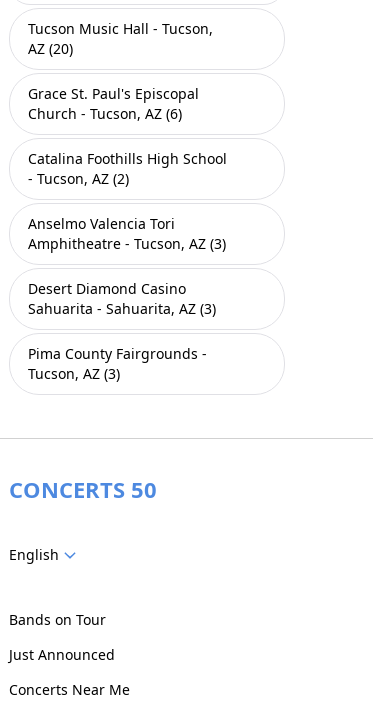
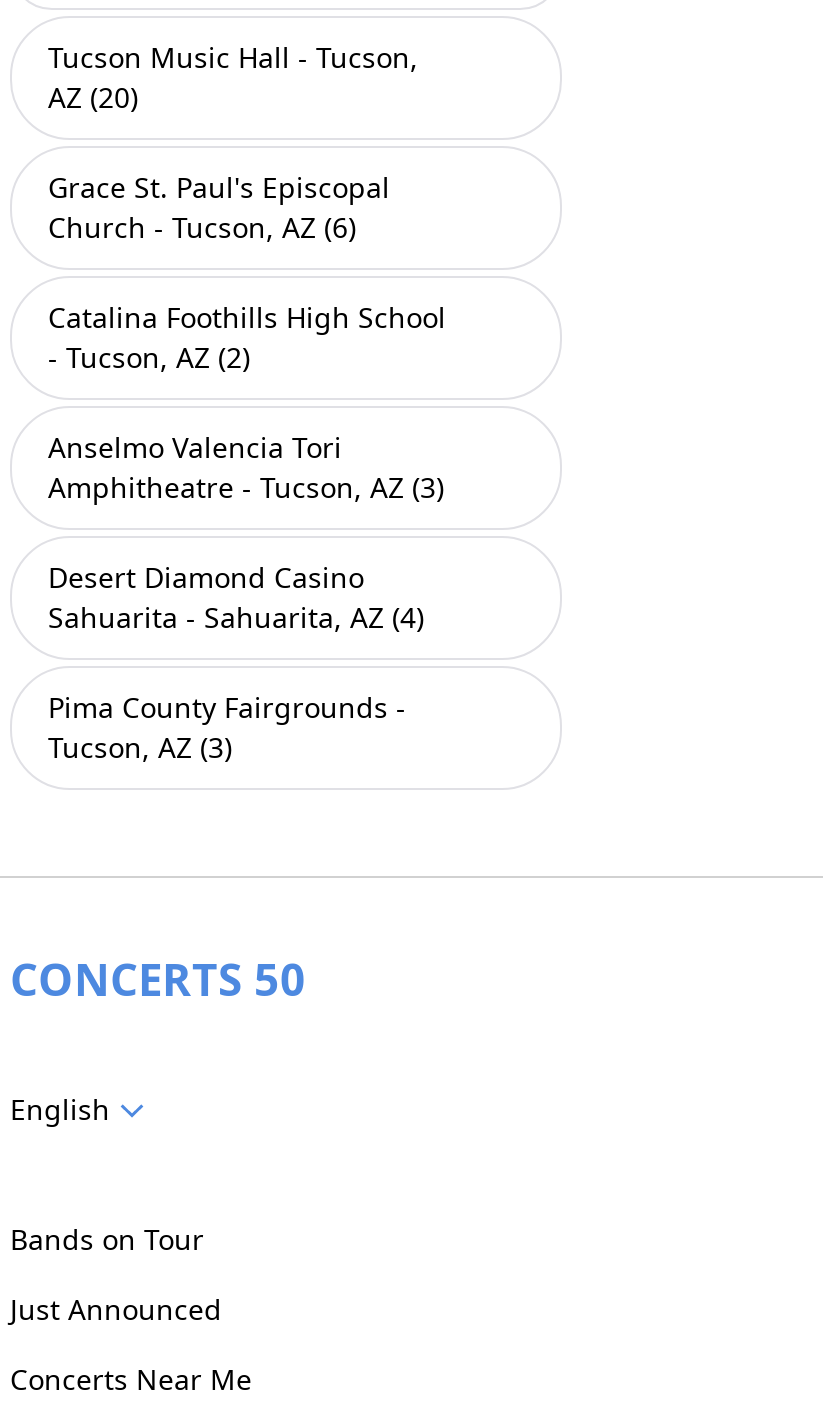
[28,299,216,318] Sahuarita - Sahuarita, AZ (3) -> [48,598,424,636] Sahuarita - Sahuarita, AZ (4)

